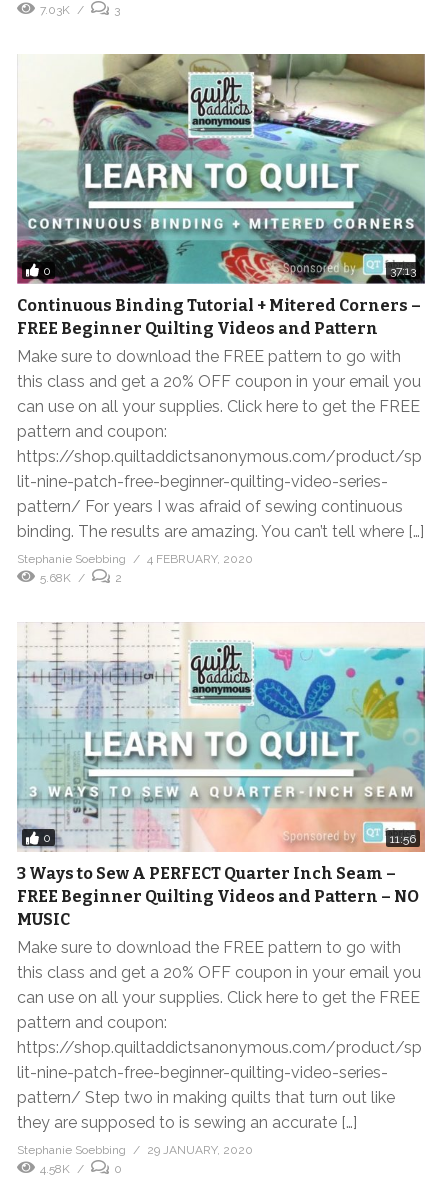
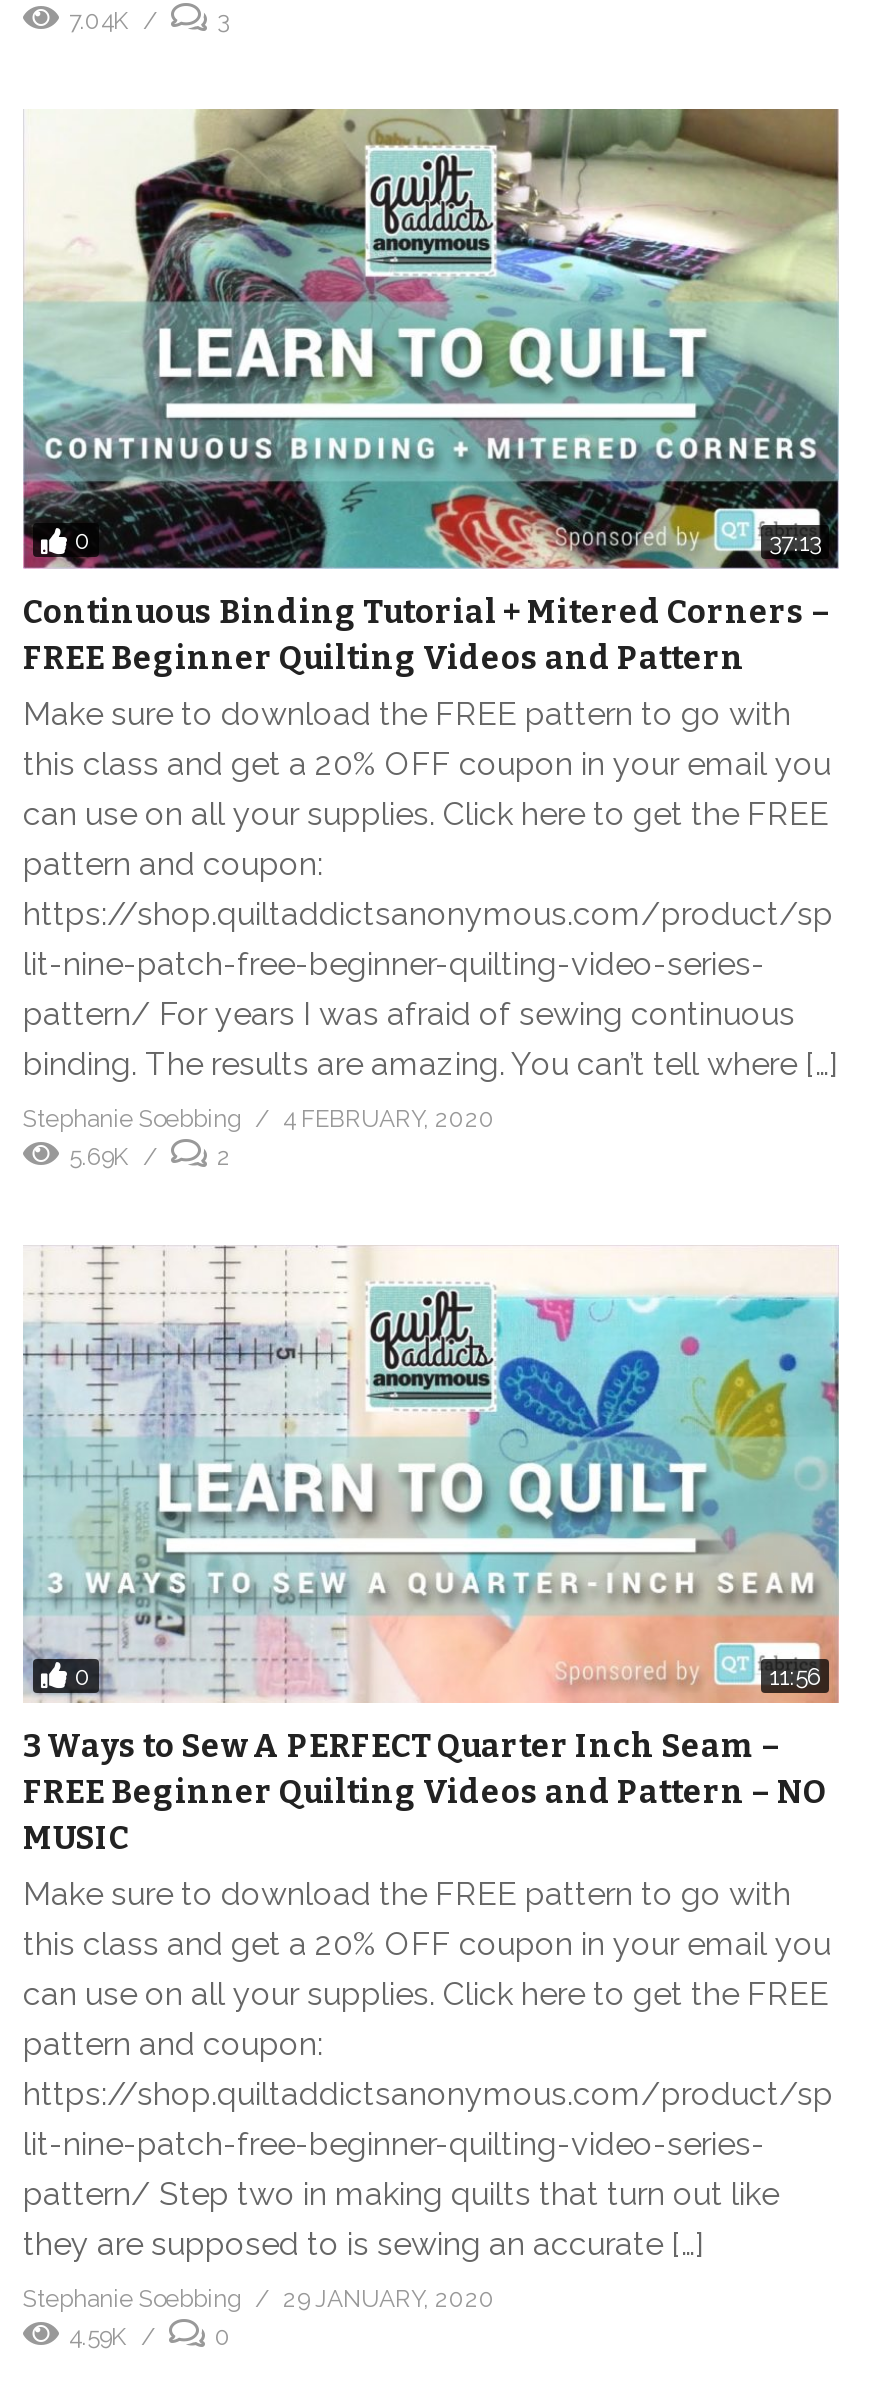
[40,3,70,17] 7.03K -> [69,7,129,35] 7.04K
[40,571,71,585] 5.68K -> [69,1142,129,1170] 5.69K
[40,1162,70,1176] 4.58K -> [69,2323,127,2351] 4.59K

